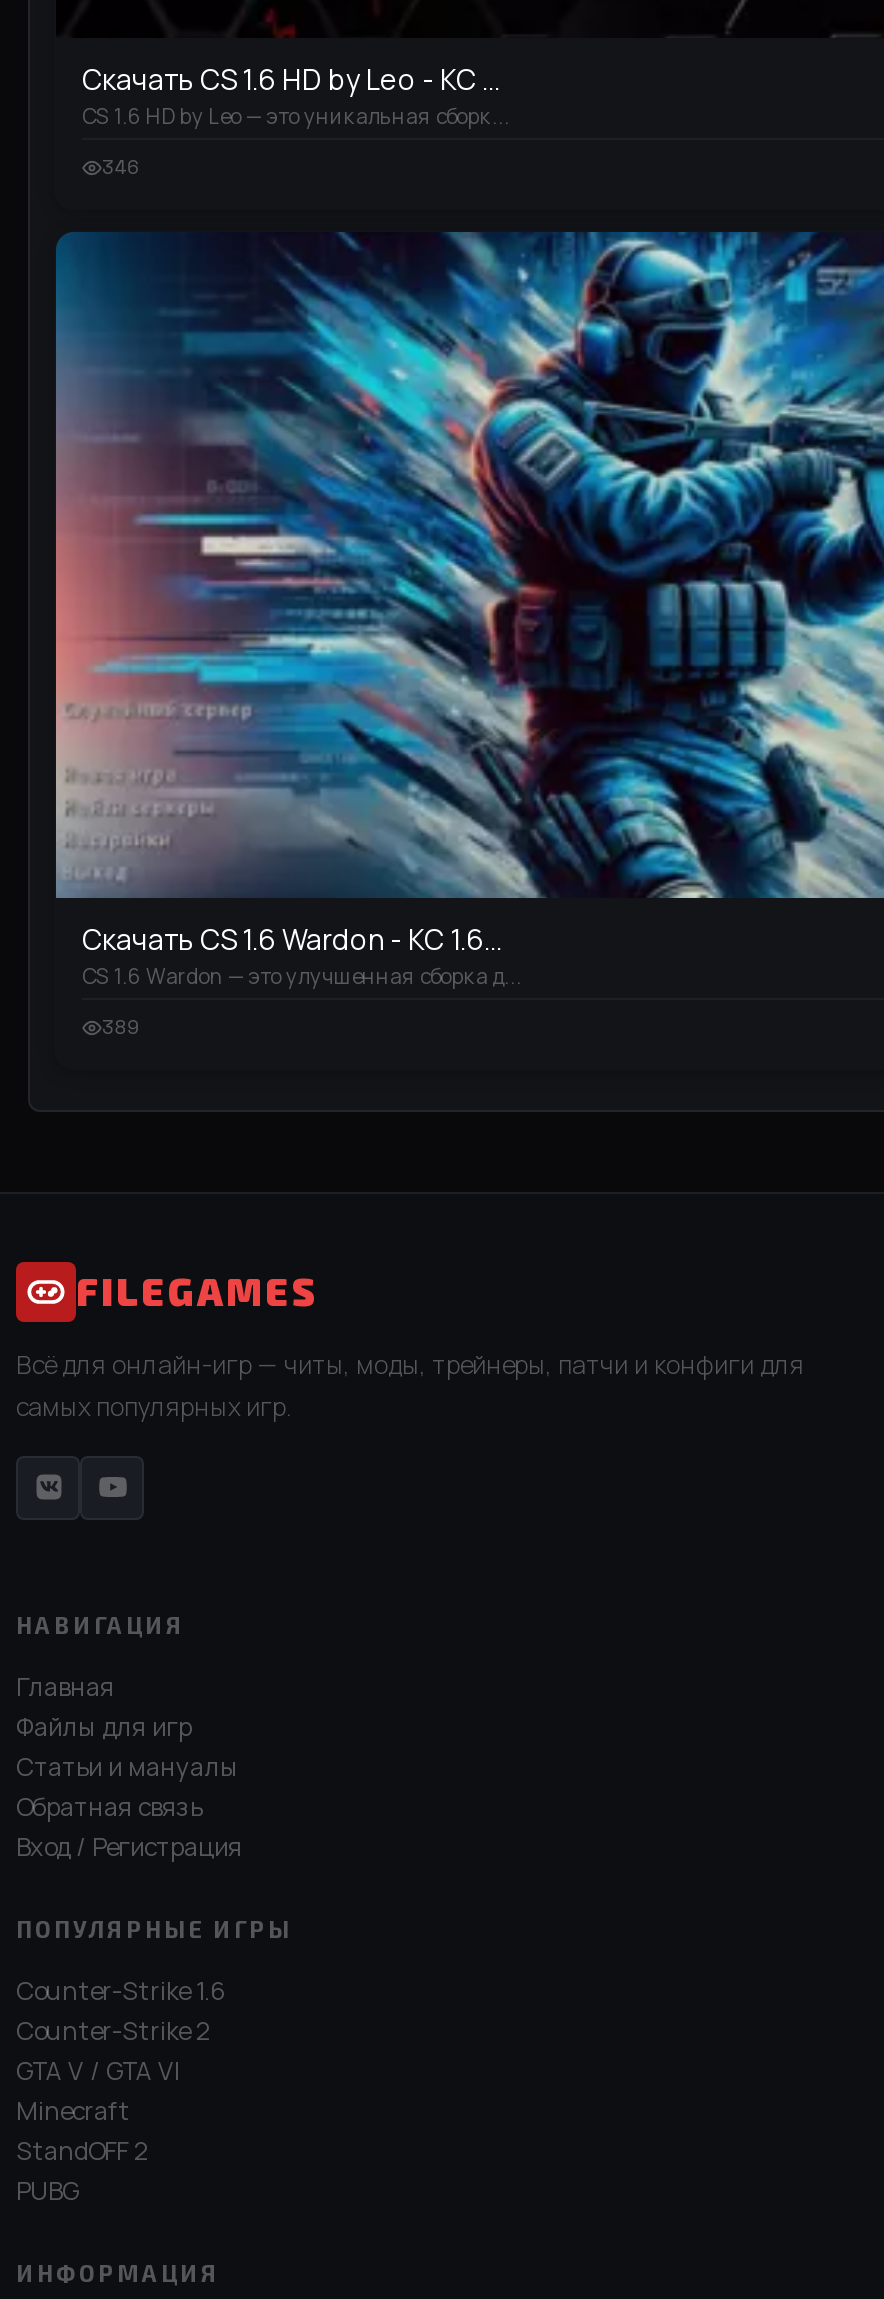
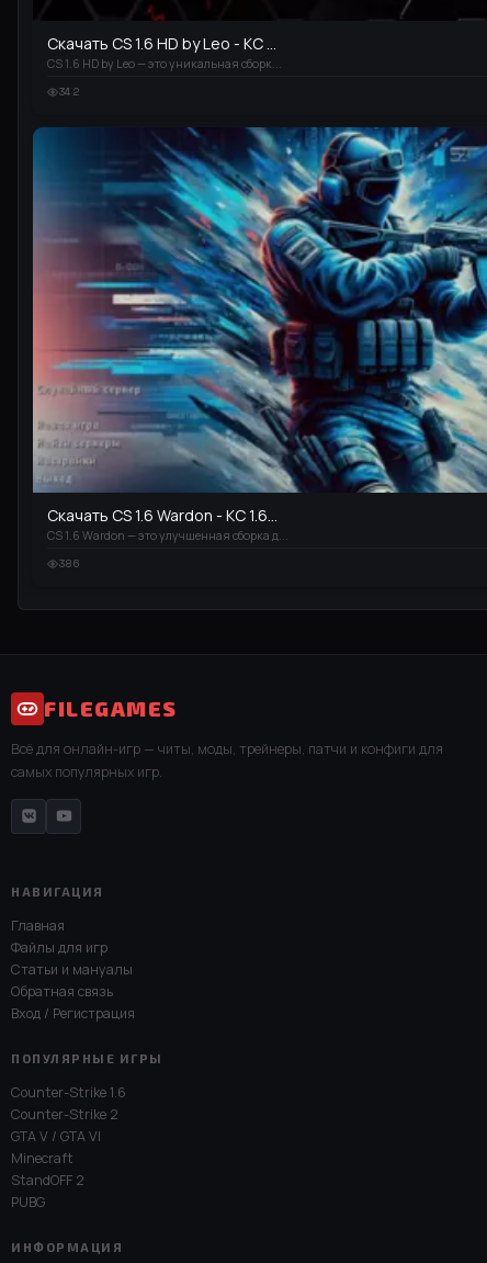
[102,151,140,181] 346 -> [58,83,79,100] 342
[102,1011,140,1041] 389 -> [58,555,79,571] 386

